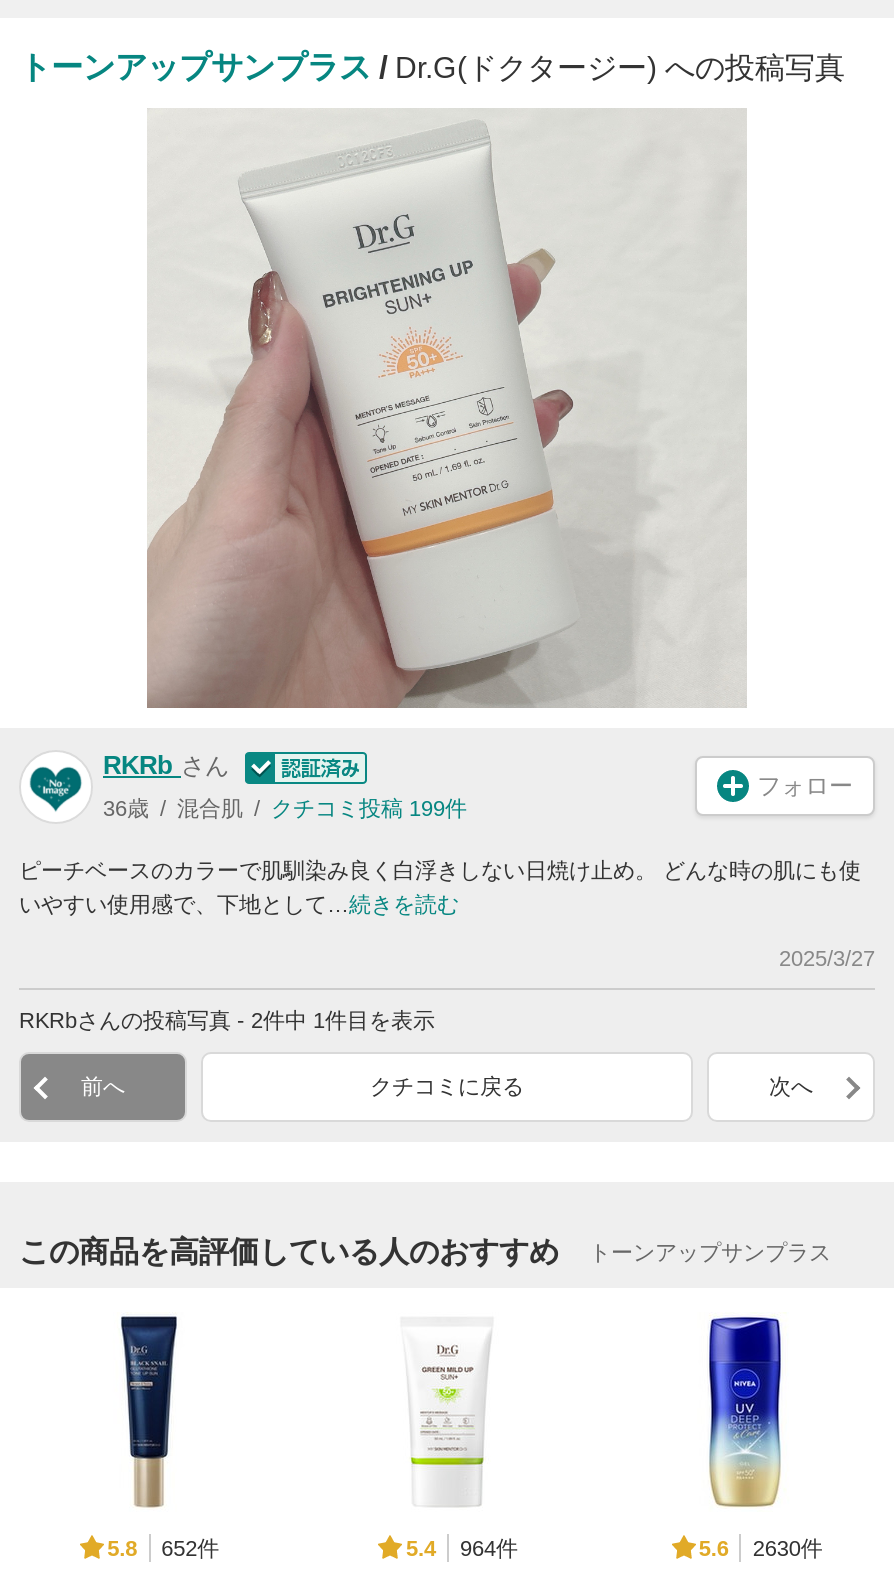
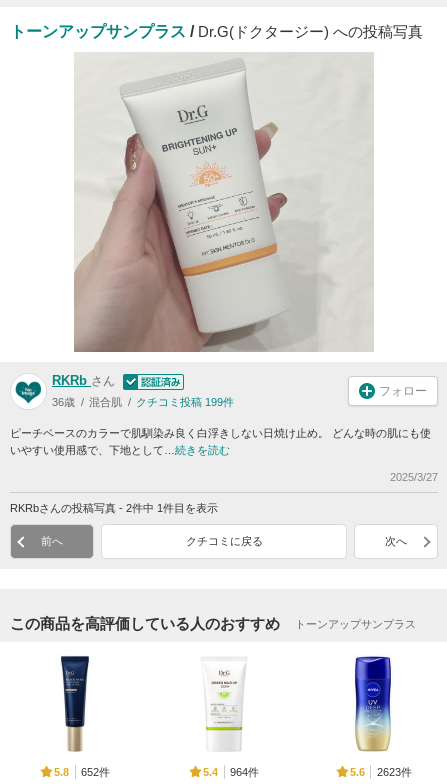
[699,1535,823,1560] 5.6 2630件 -> [350,765,412,778] 5.6 2623件

